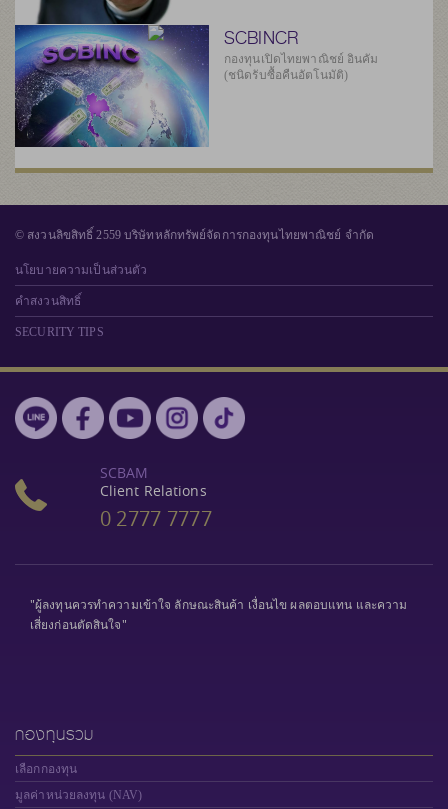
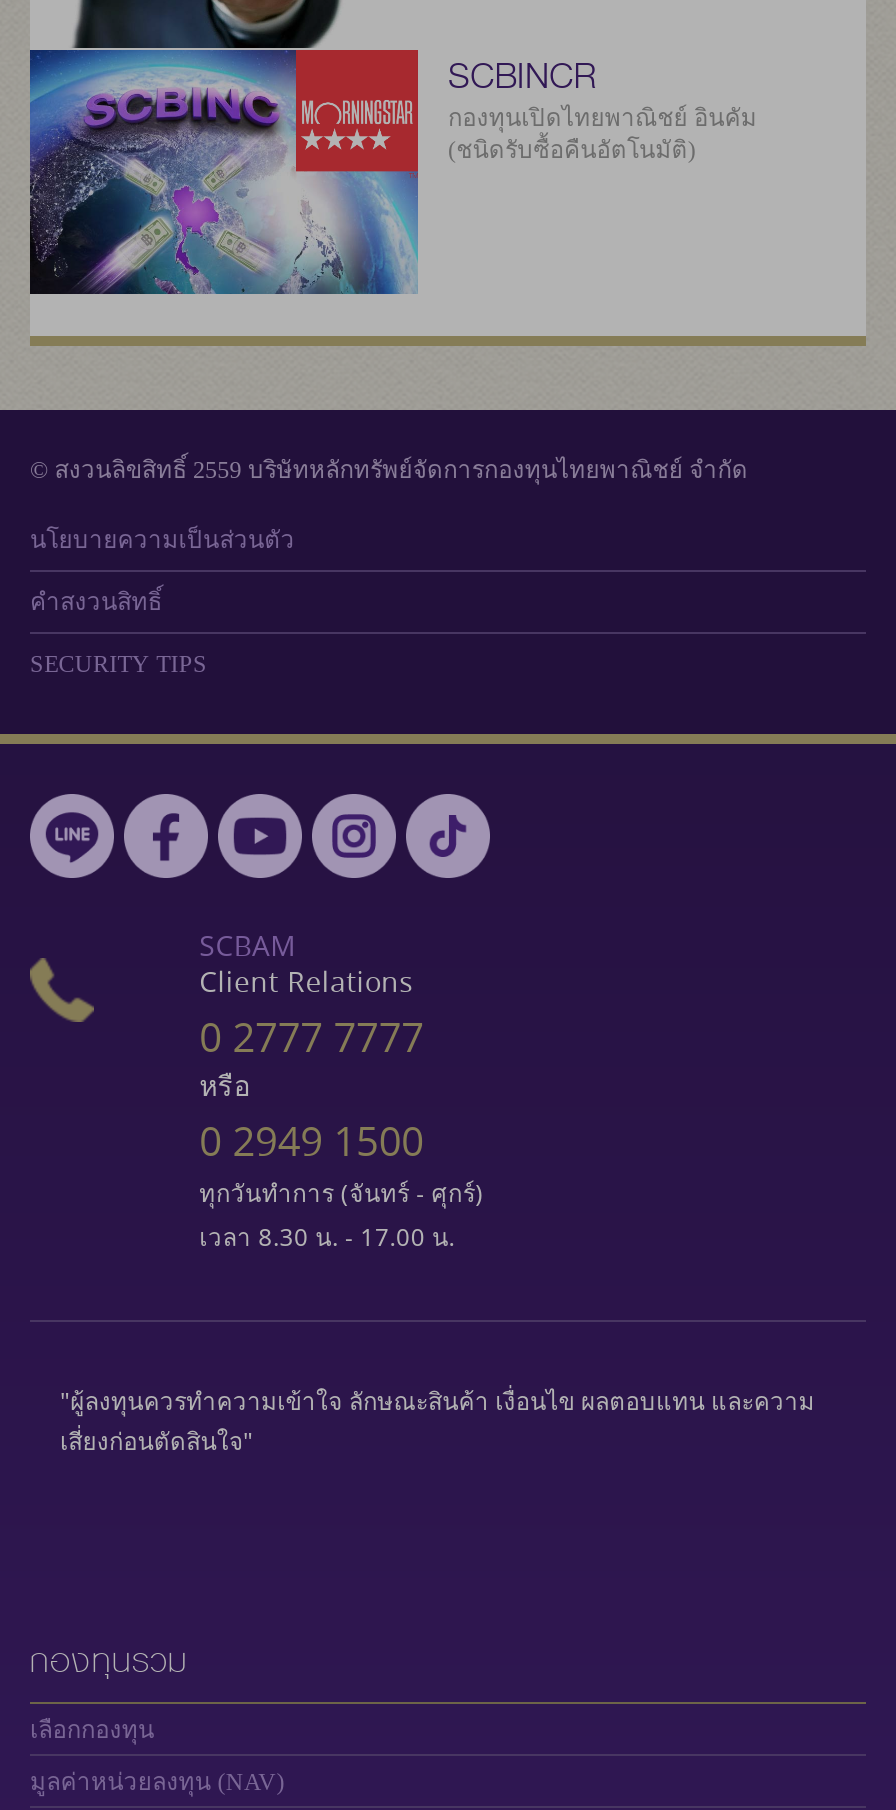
[148,24,210,87] [image] -> [294,48,420,176] [image]
none -> [199,1065,484,1253] หรือ | 0 2949 1500 | ทุกวันทำการ (จันทร์ - ศุกร์) | เวลา 8.30 น. - 17.00 น.

